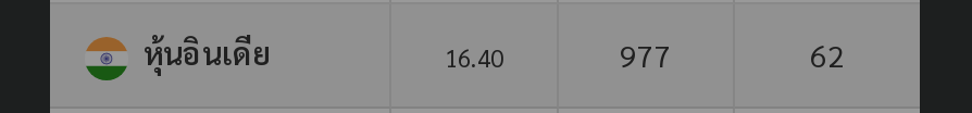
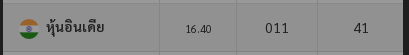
[620,34,672,73] 977 -> [265,18,289,36] 011
[810,34,845,73] 62 -> [352,18,368,36] 41

